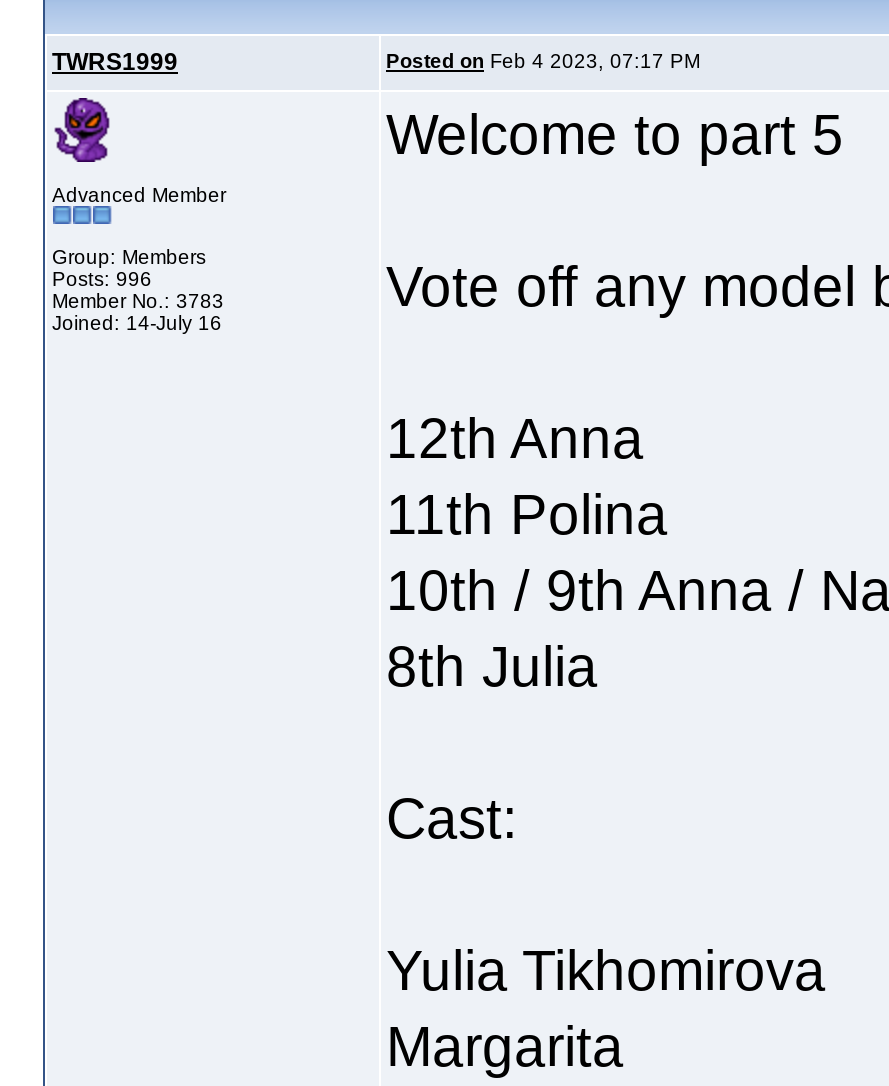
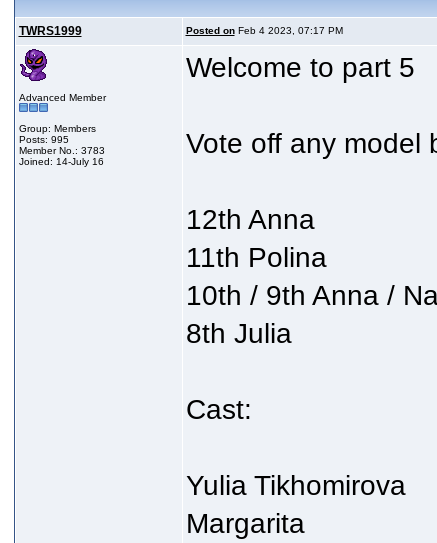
[52,268,152,290] Posts: 996 -> [18,134,68,145] Posts: 995

